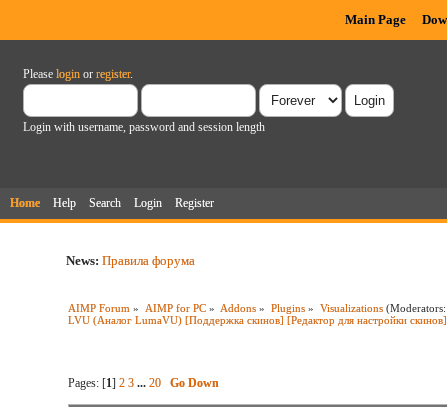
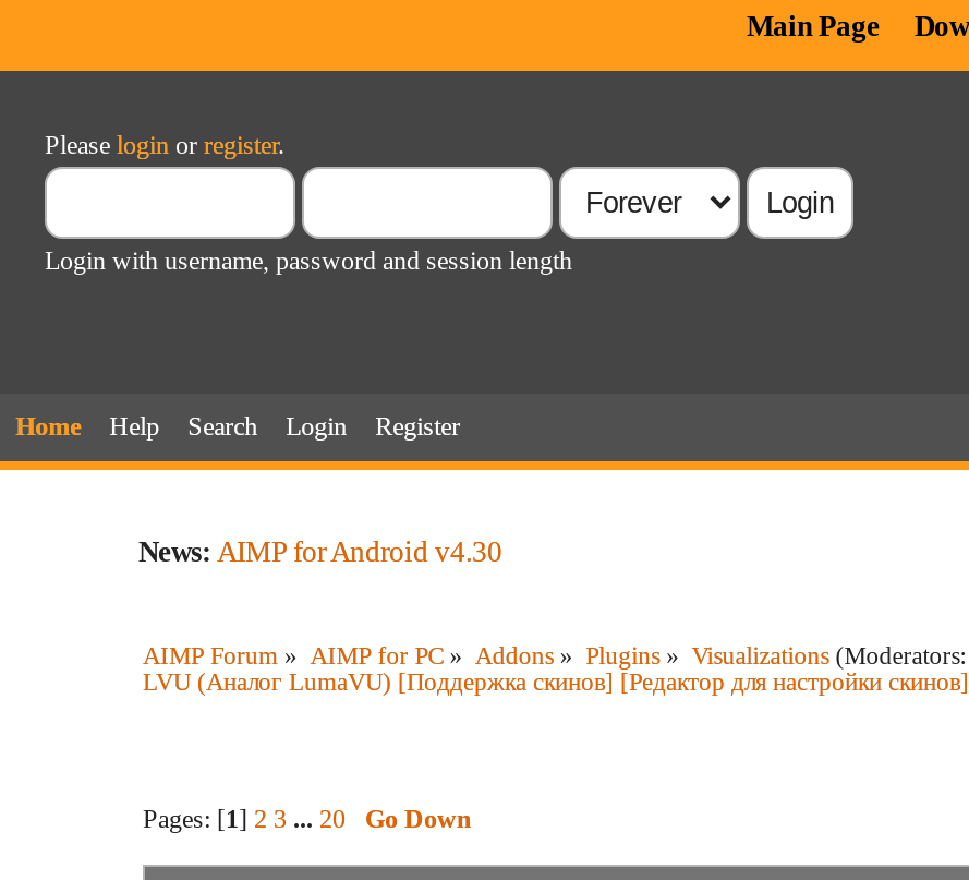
[66,253,195,268] News: Правила форума -> [138,535,502,568] News: AIMP for Android v4.30

